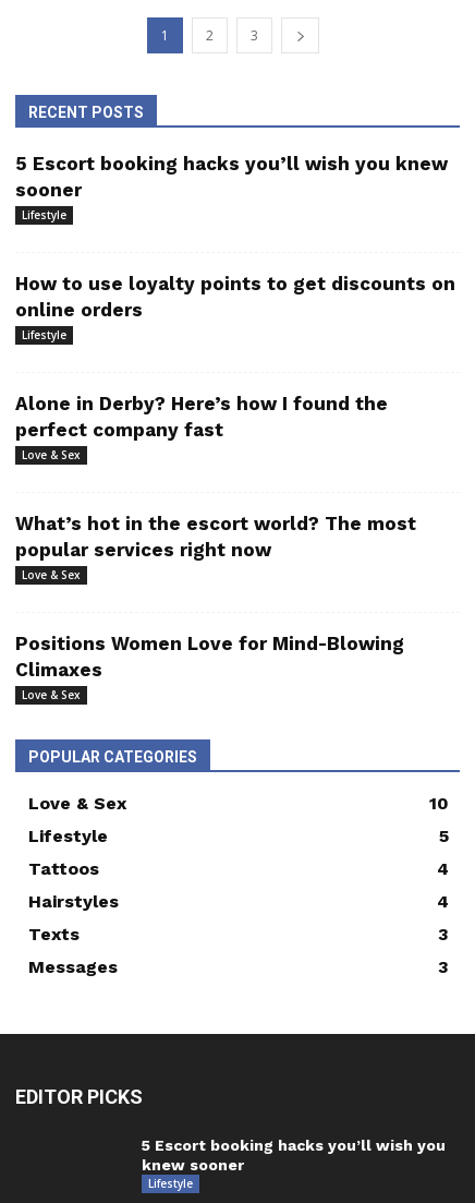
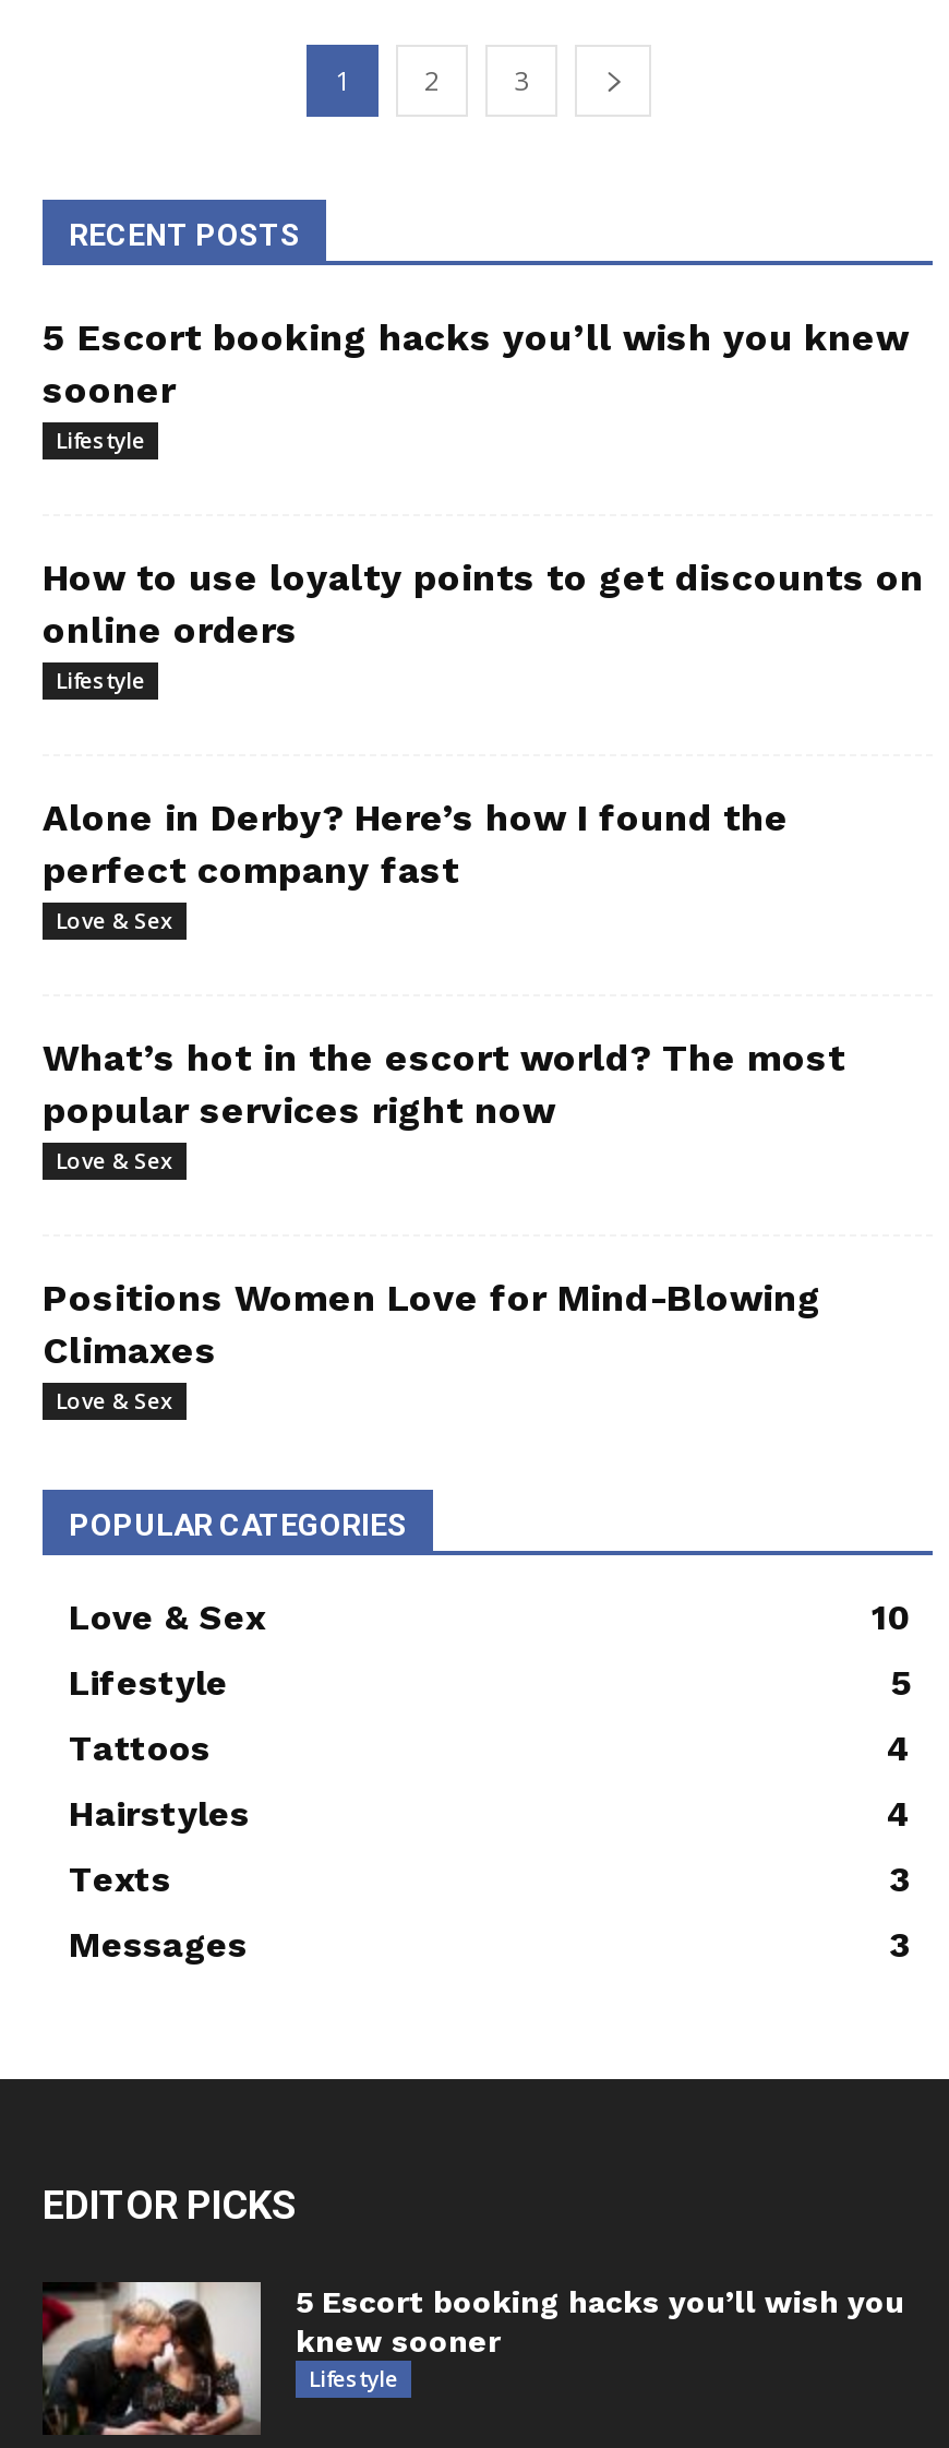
none -> [40,2280,263,2437] [image]

